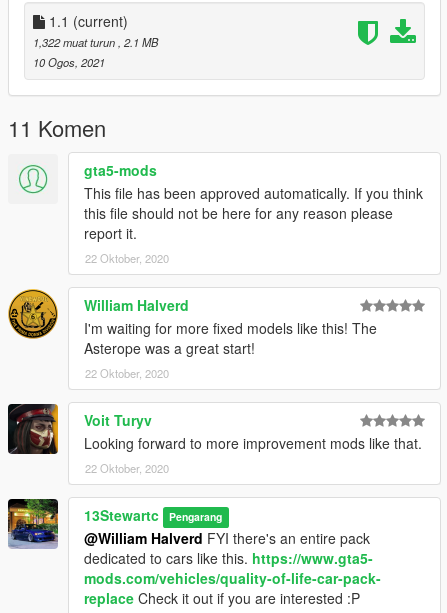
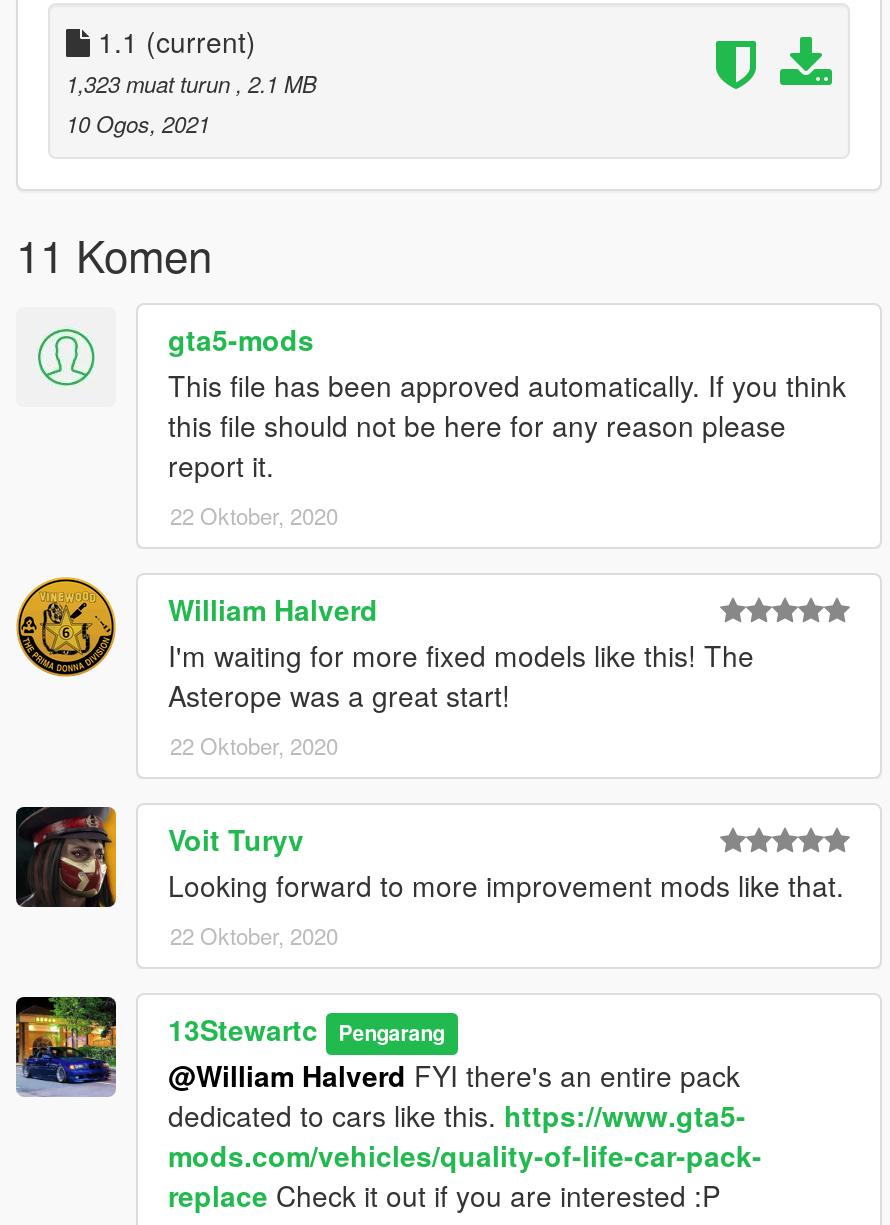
[33,34,158,50] 1,322 muat turun, 2.1 MB -> [66,68,316,100] 1,323 muat turun, 2.1 MB

